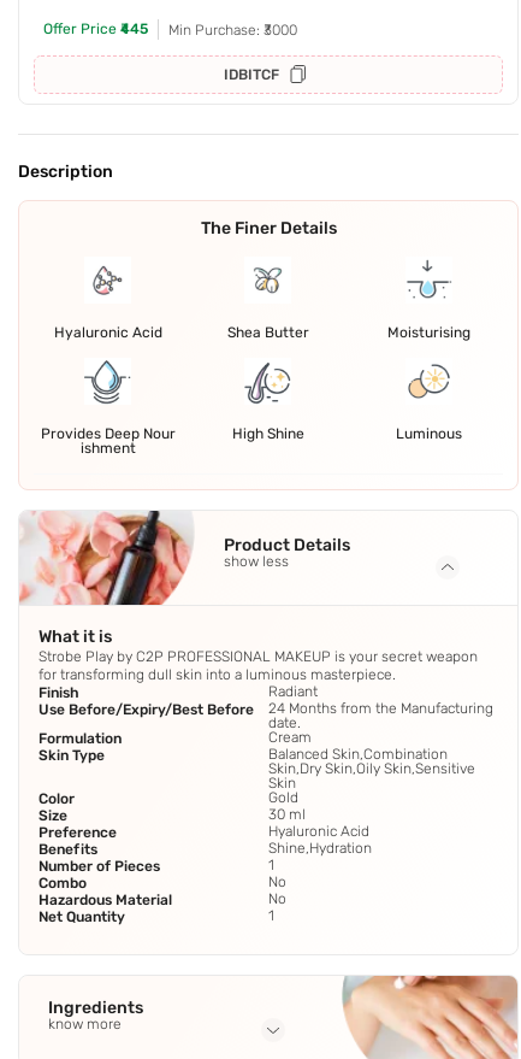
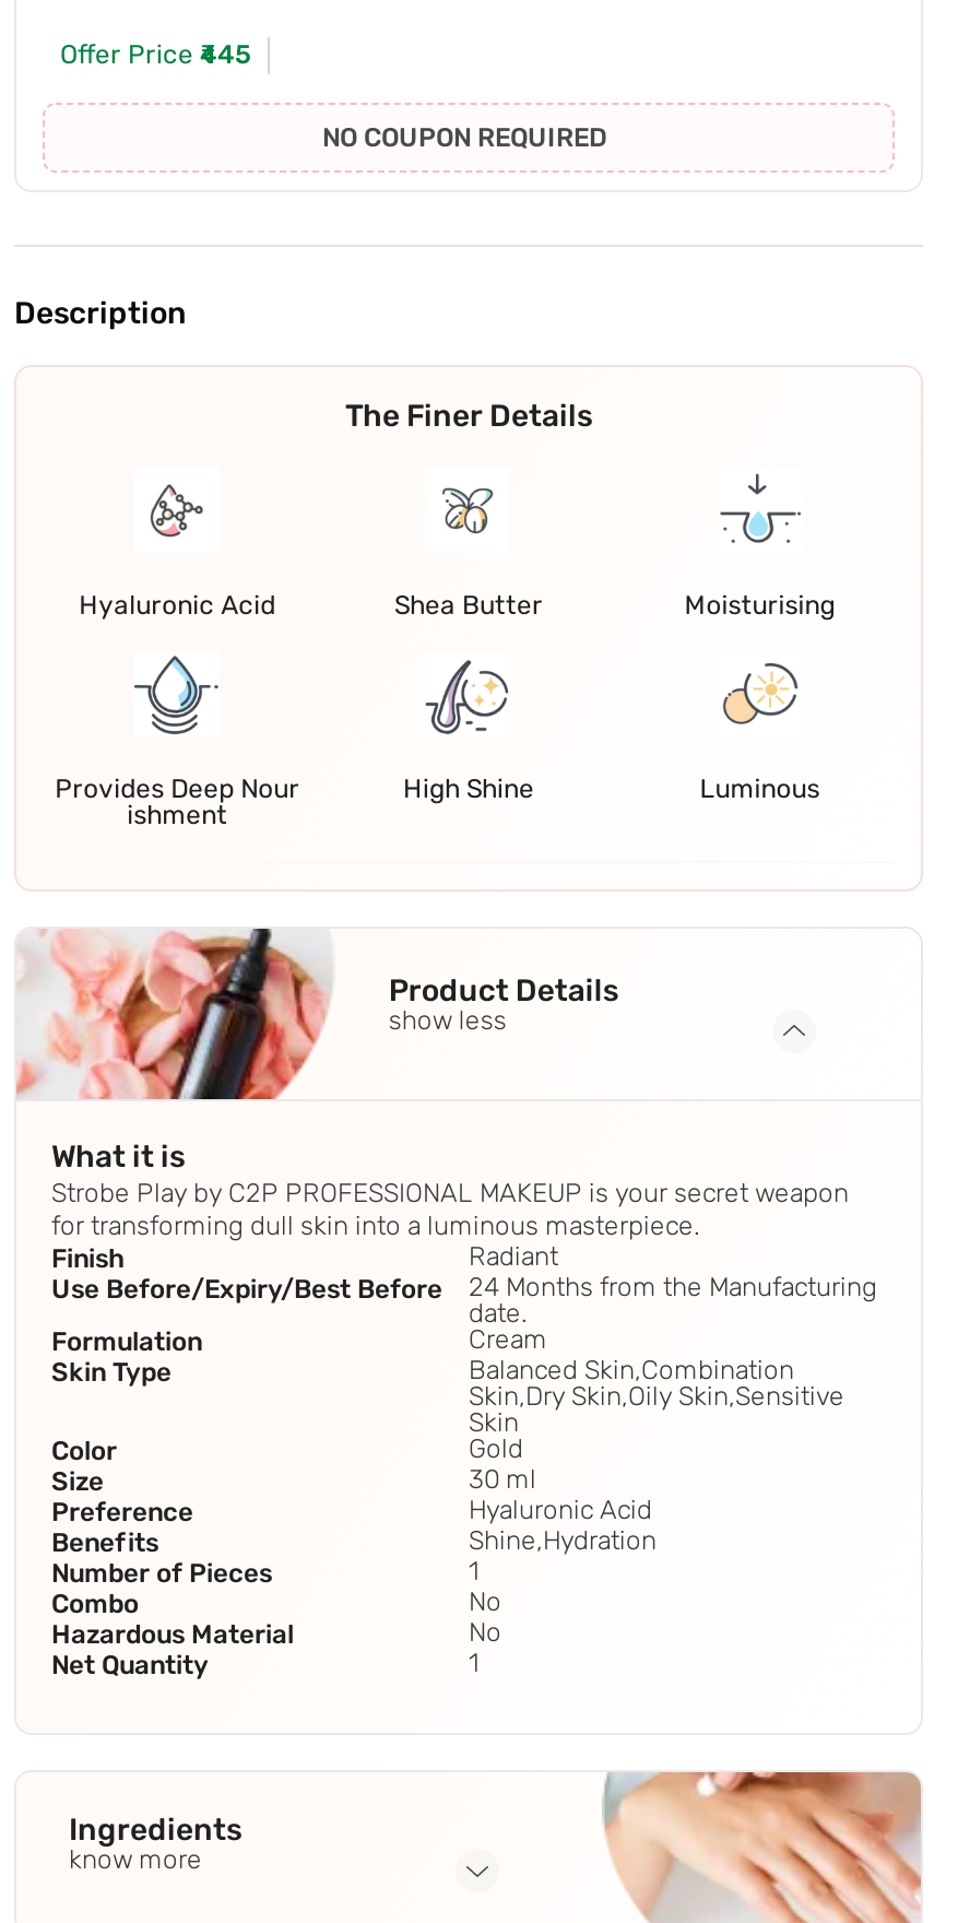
[168,21,297,83] Min Purchase: ₹3000 | IDBITCF -> [322,123,606,154] NO COUPON REQUIRED

